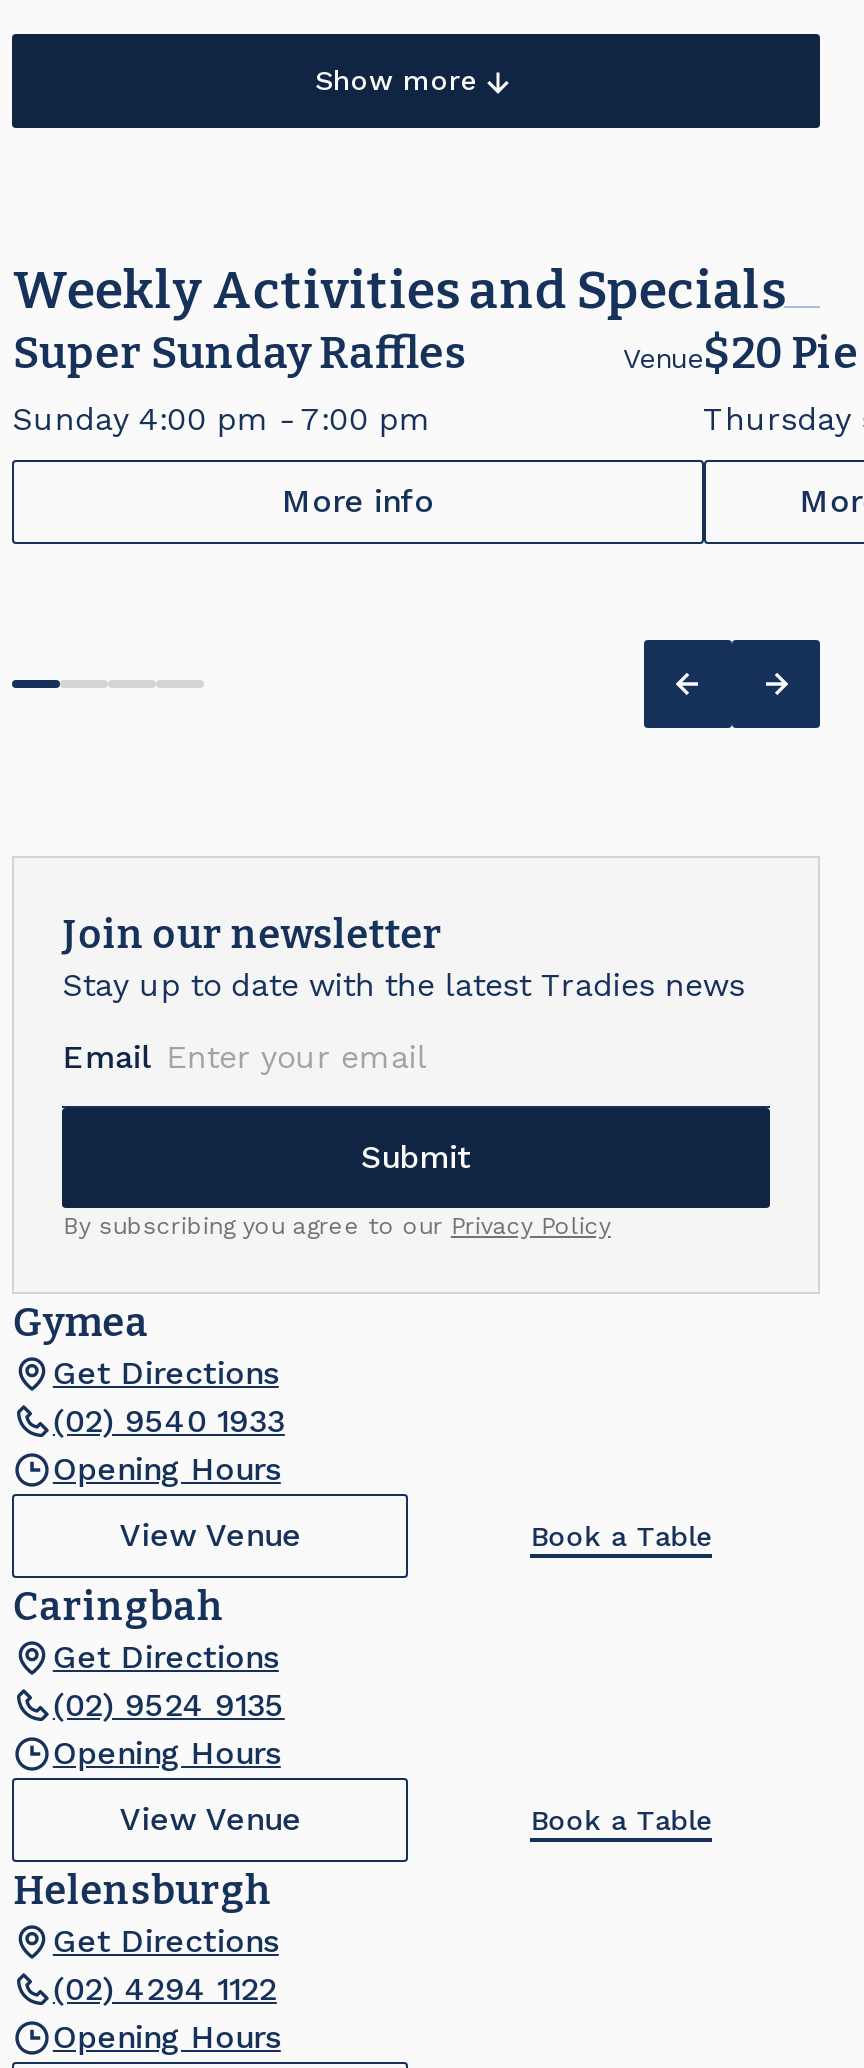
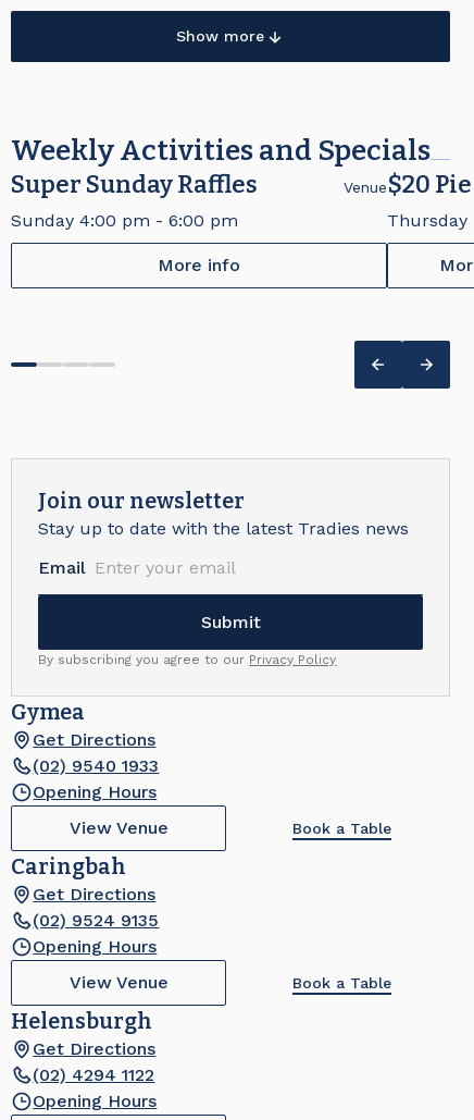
[13,400,431,438] Sunday 4:00 pm - 7:00 pm -> [11,210,239,231] Sunday 4:00 pm - 6:00 pm

